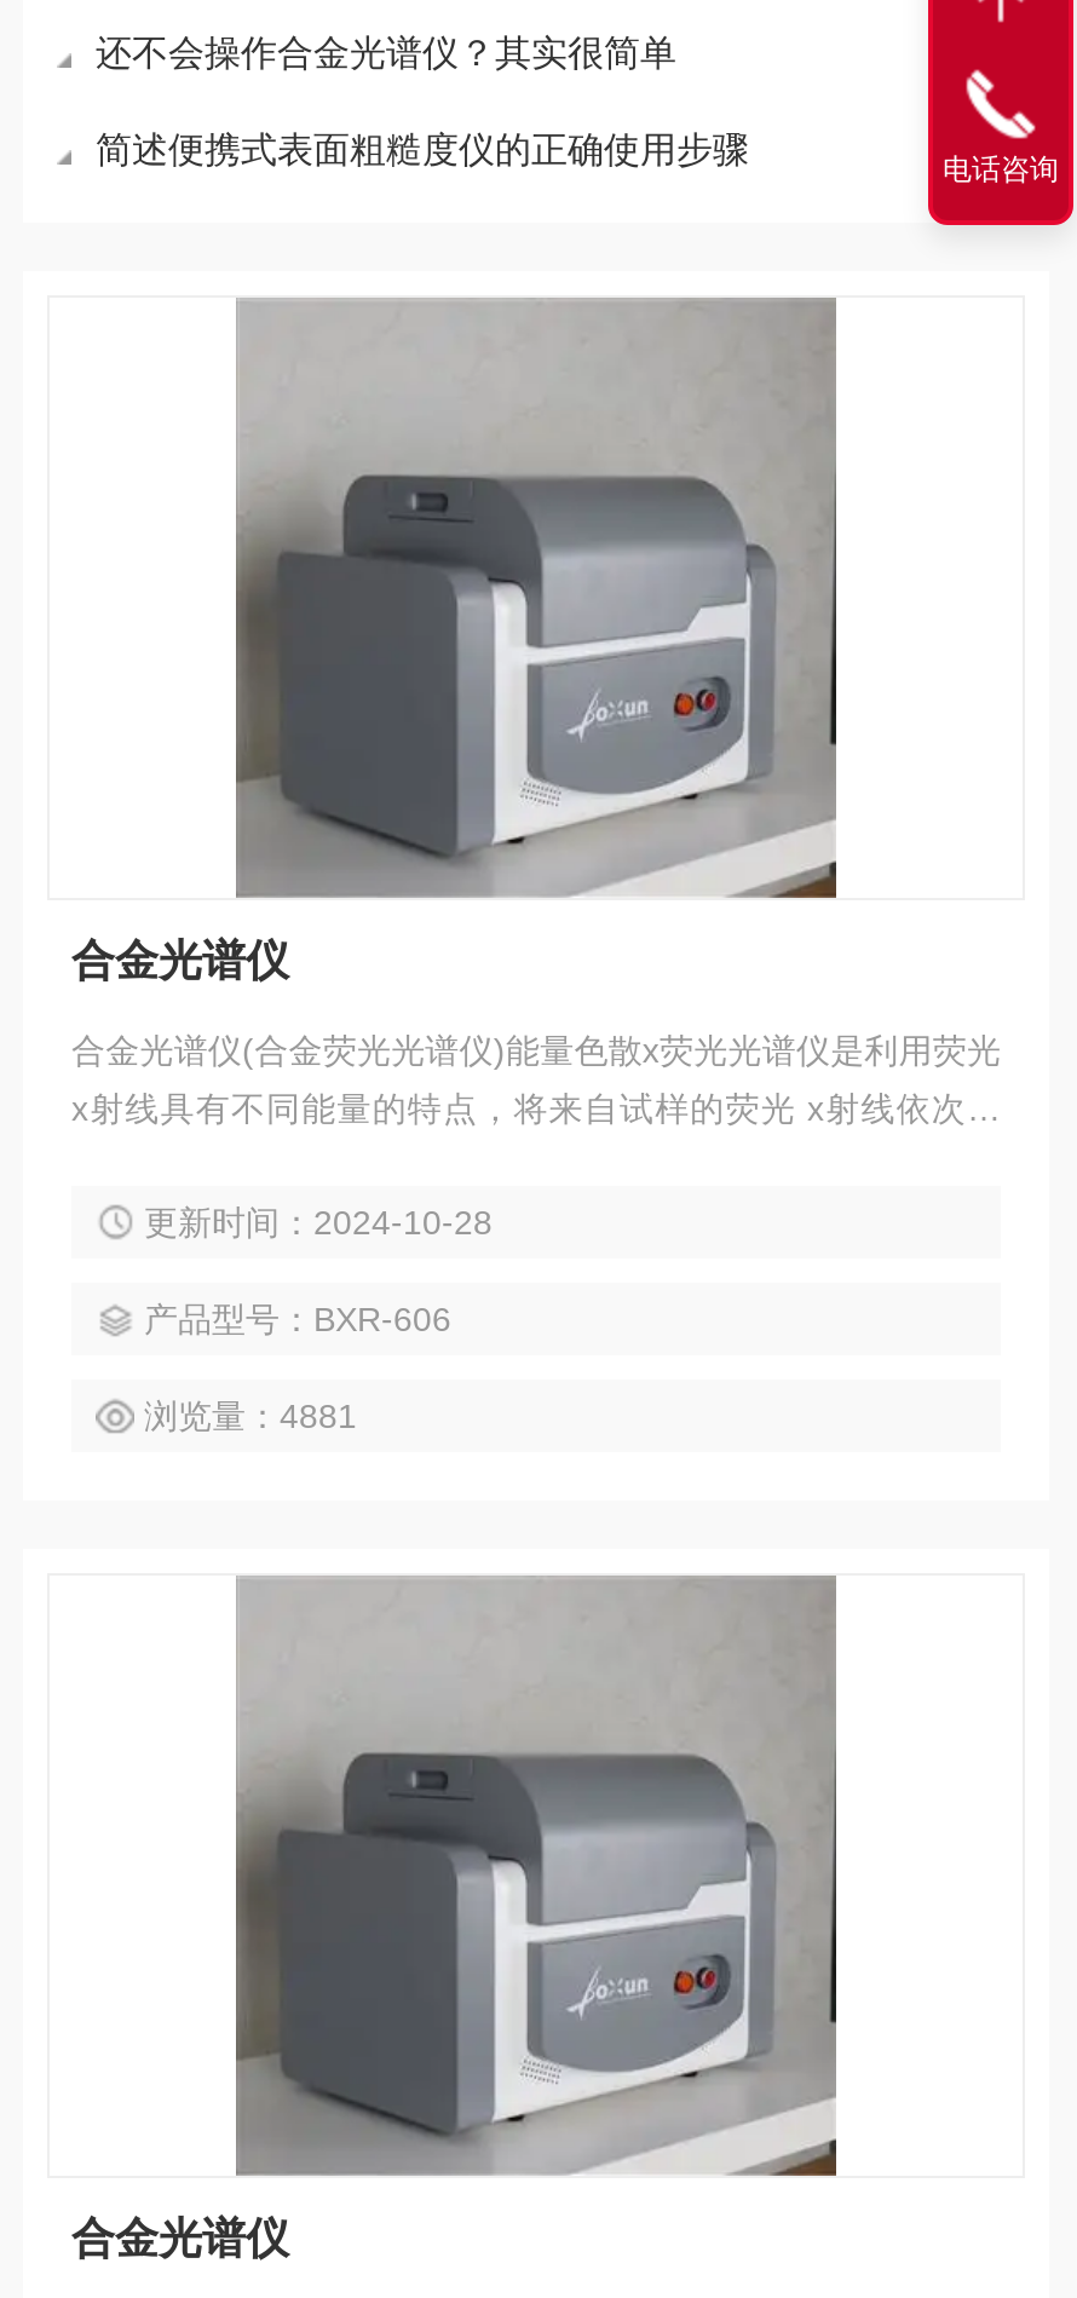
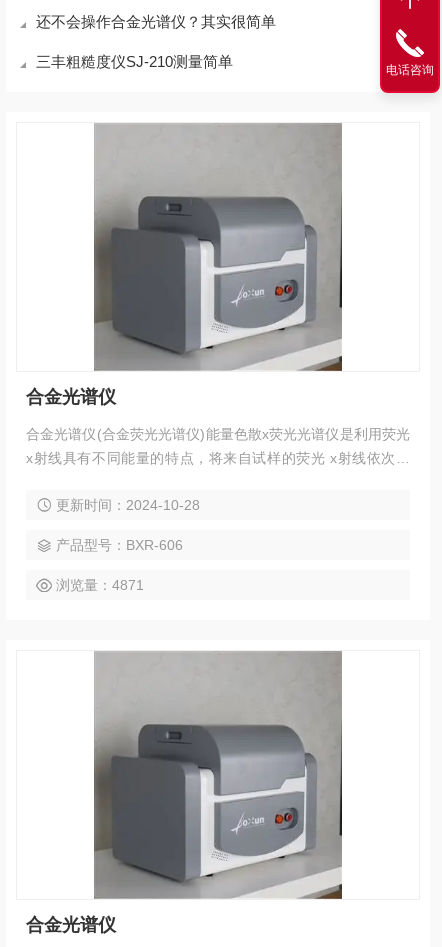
[96,128,749,169] 简述便携式表面粗糙度仪的正确使用步骤 -> [36,53,233,70] 三丰粗糙度仪SJ-210测量简单
[144,1396,357,1435] 浏览量：4881 -> [56,577,144,593] 浏览量：4871

